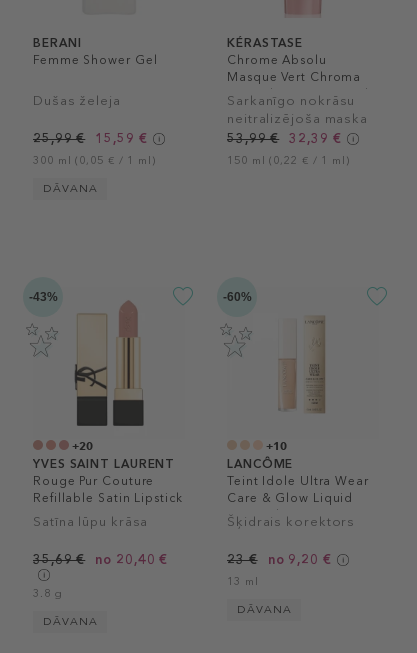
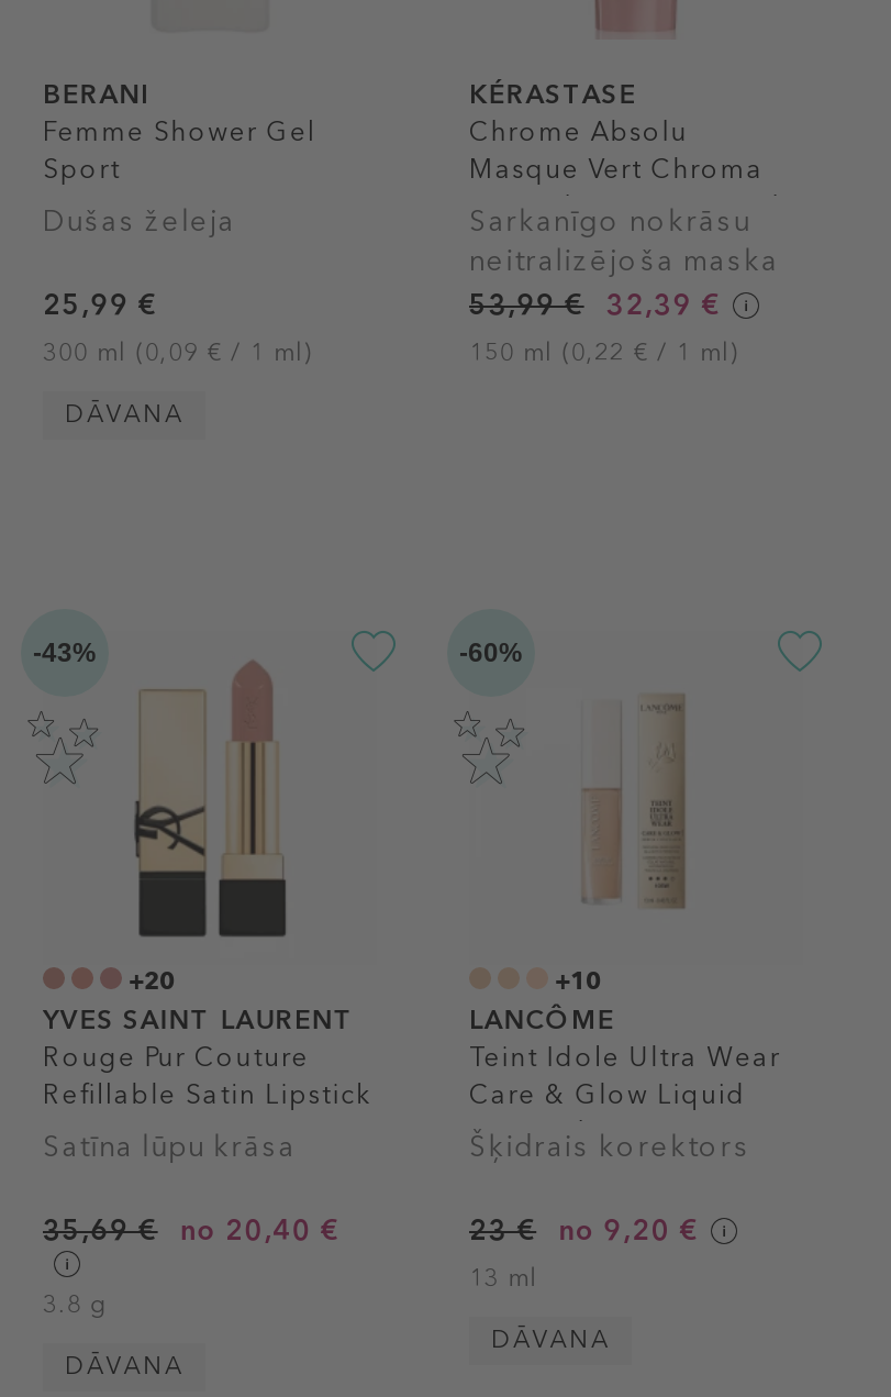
none -> [43,154,121,185] Sport
[33,131,156,167] 15,59 € | 300 ml (0,05 € / 1 ml) -> [43,339,313,367] 300 ml (0,09 € / 1 ml)

